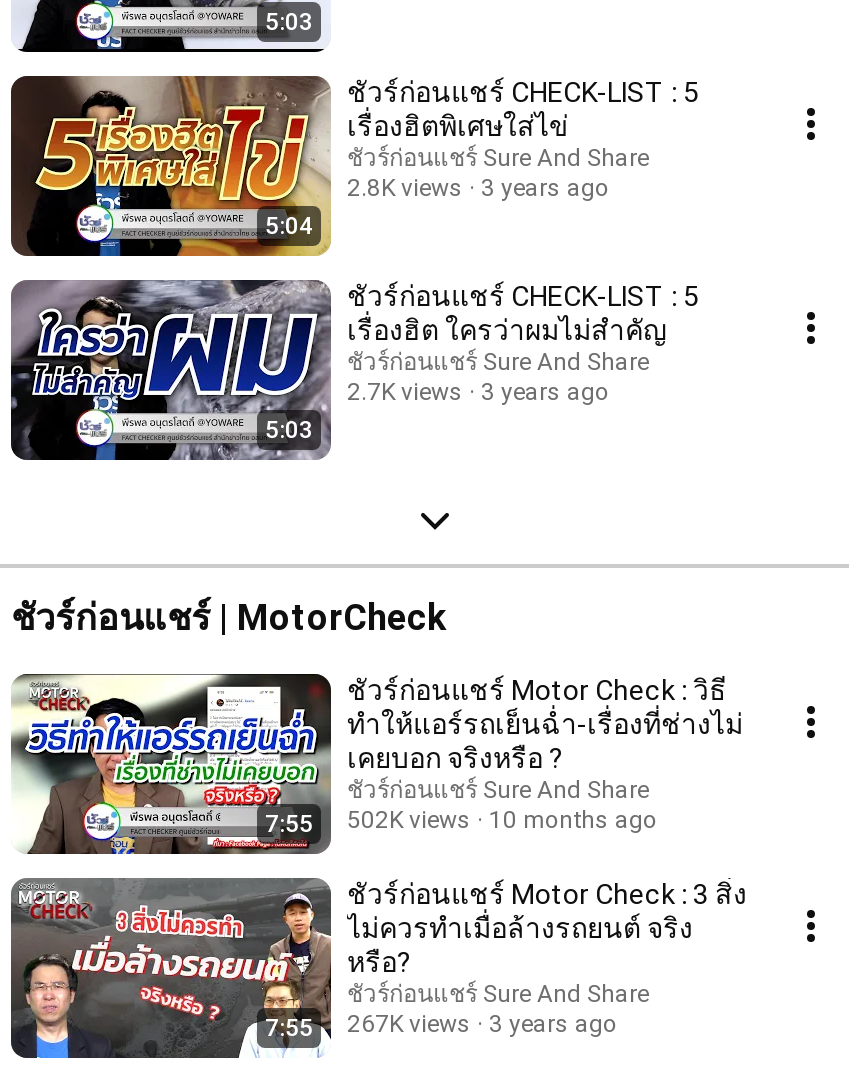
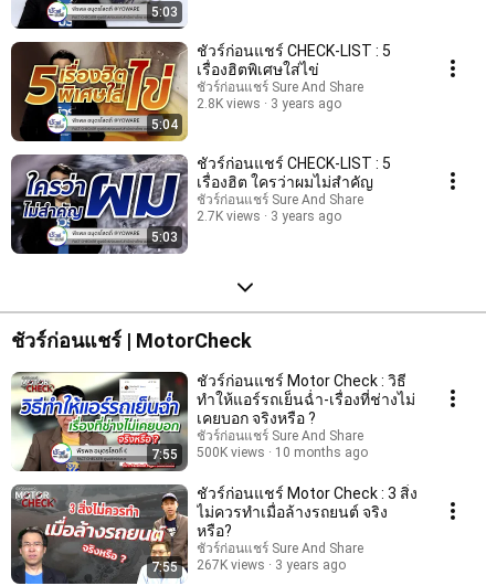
[265,806,657,838] 7:55 502K views 10 months ago -> [151,445,368,462] 7:55 500K views 10 months ago

